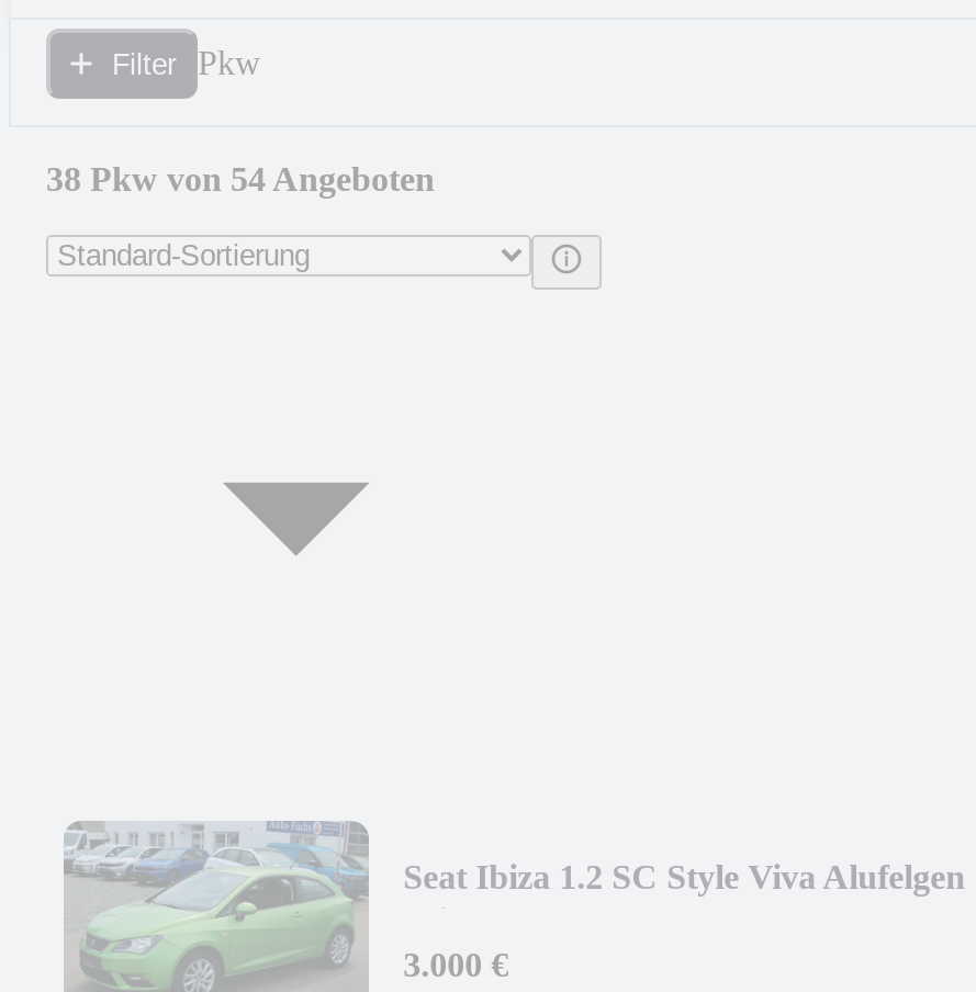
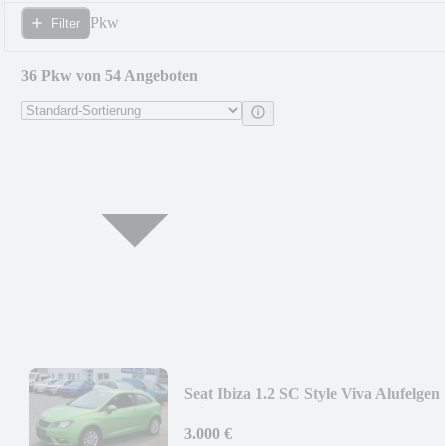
[46,160,435,198] 38 Pkw von 54 Angeboten -> [21,67,198,84] 36 Pkw von 54 Angeboten

